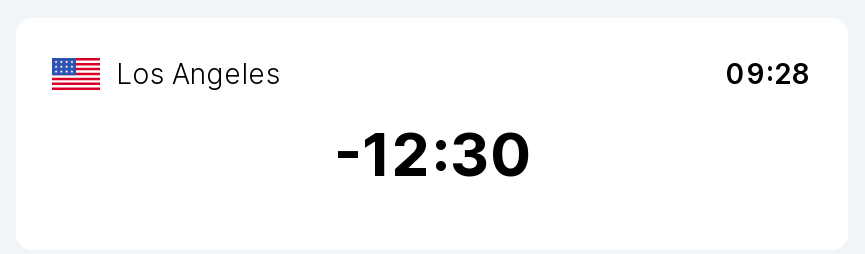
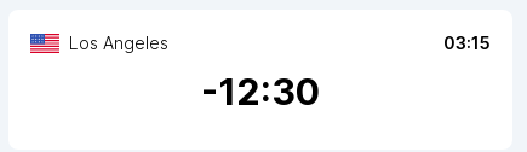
[726,56,812,90] 09:28 -> [443,32,491,53] 03:15

